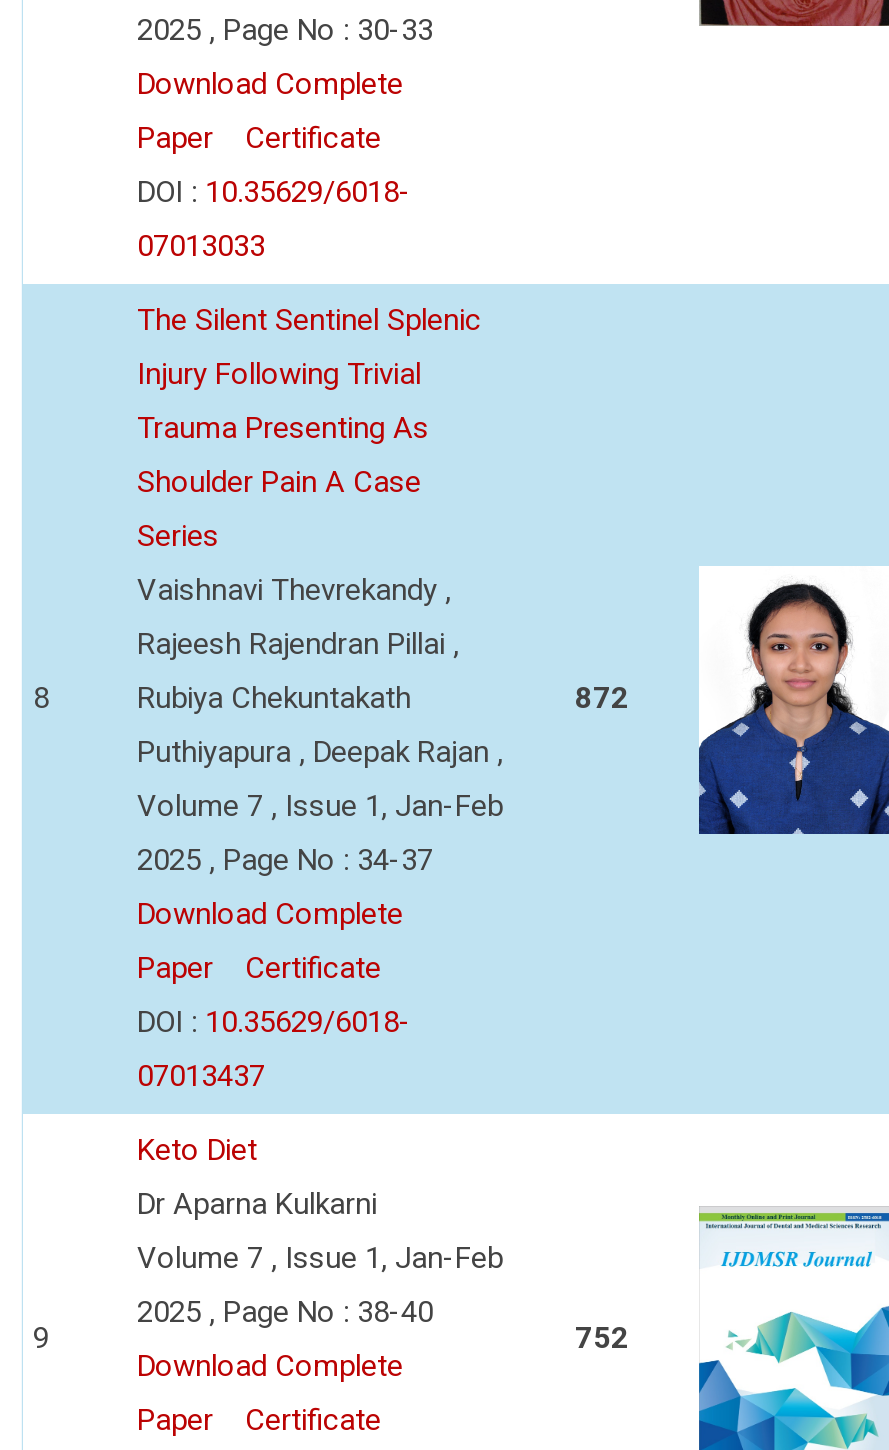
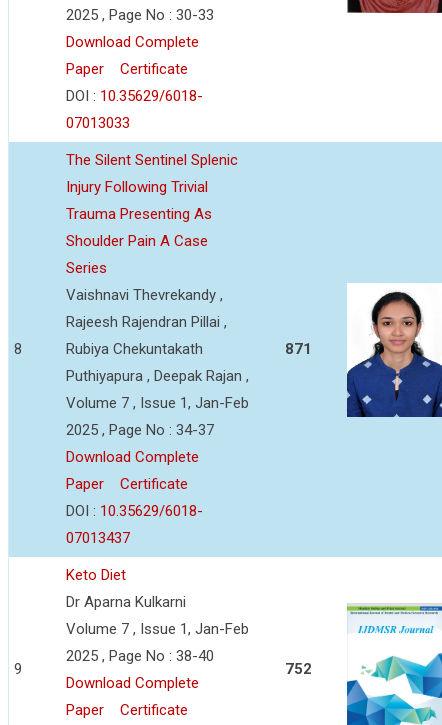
[575,681,629,717] 872 -> [285,340,312,358] 871

